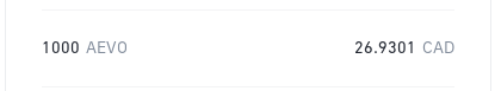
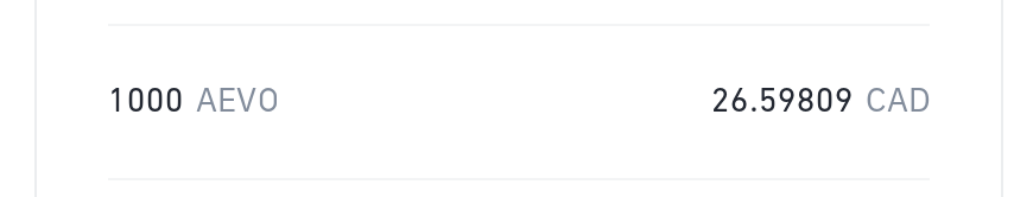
[354,40,454,57] 26.9301 CAD -> [711,85,930,119] 26.59809 CAD

